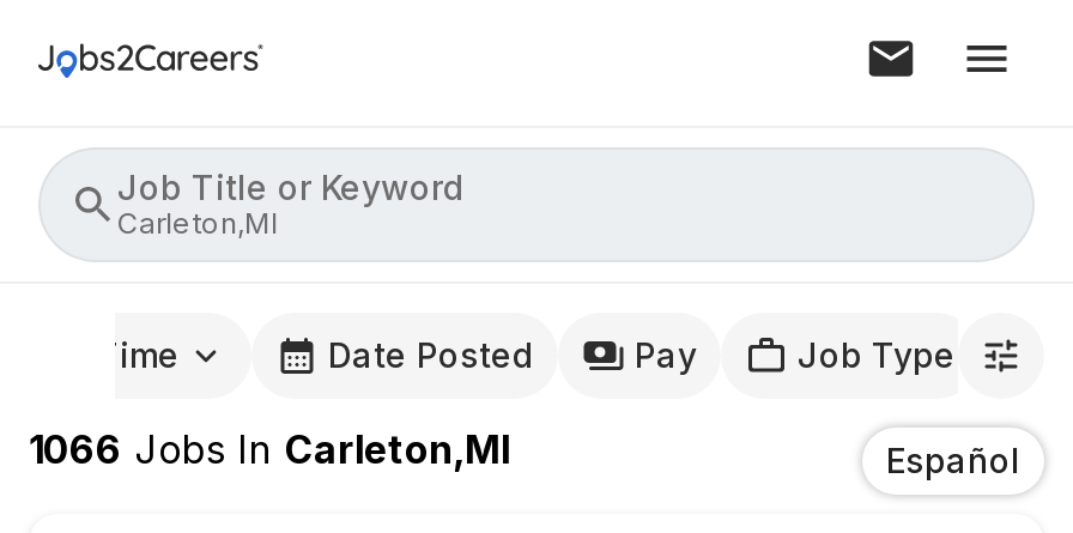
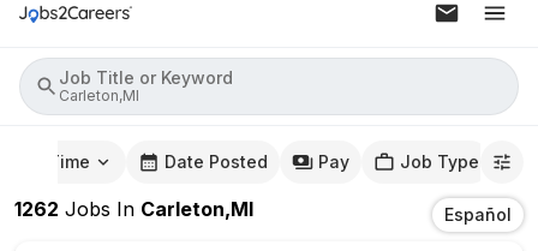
[29,425,510,473] 1066 Jobs In Carleton,MI -> [14,197,253,221] 1262 Jobs In Carleton,MI

